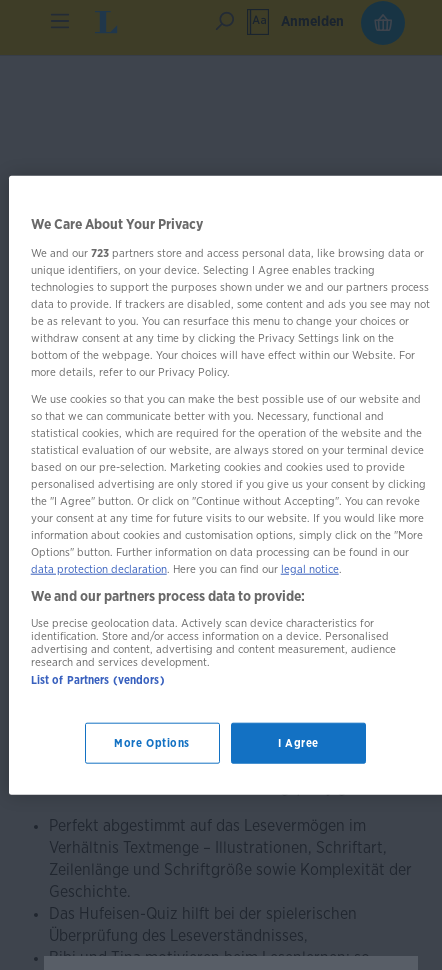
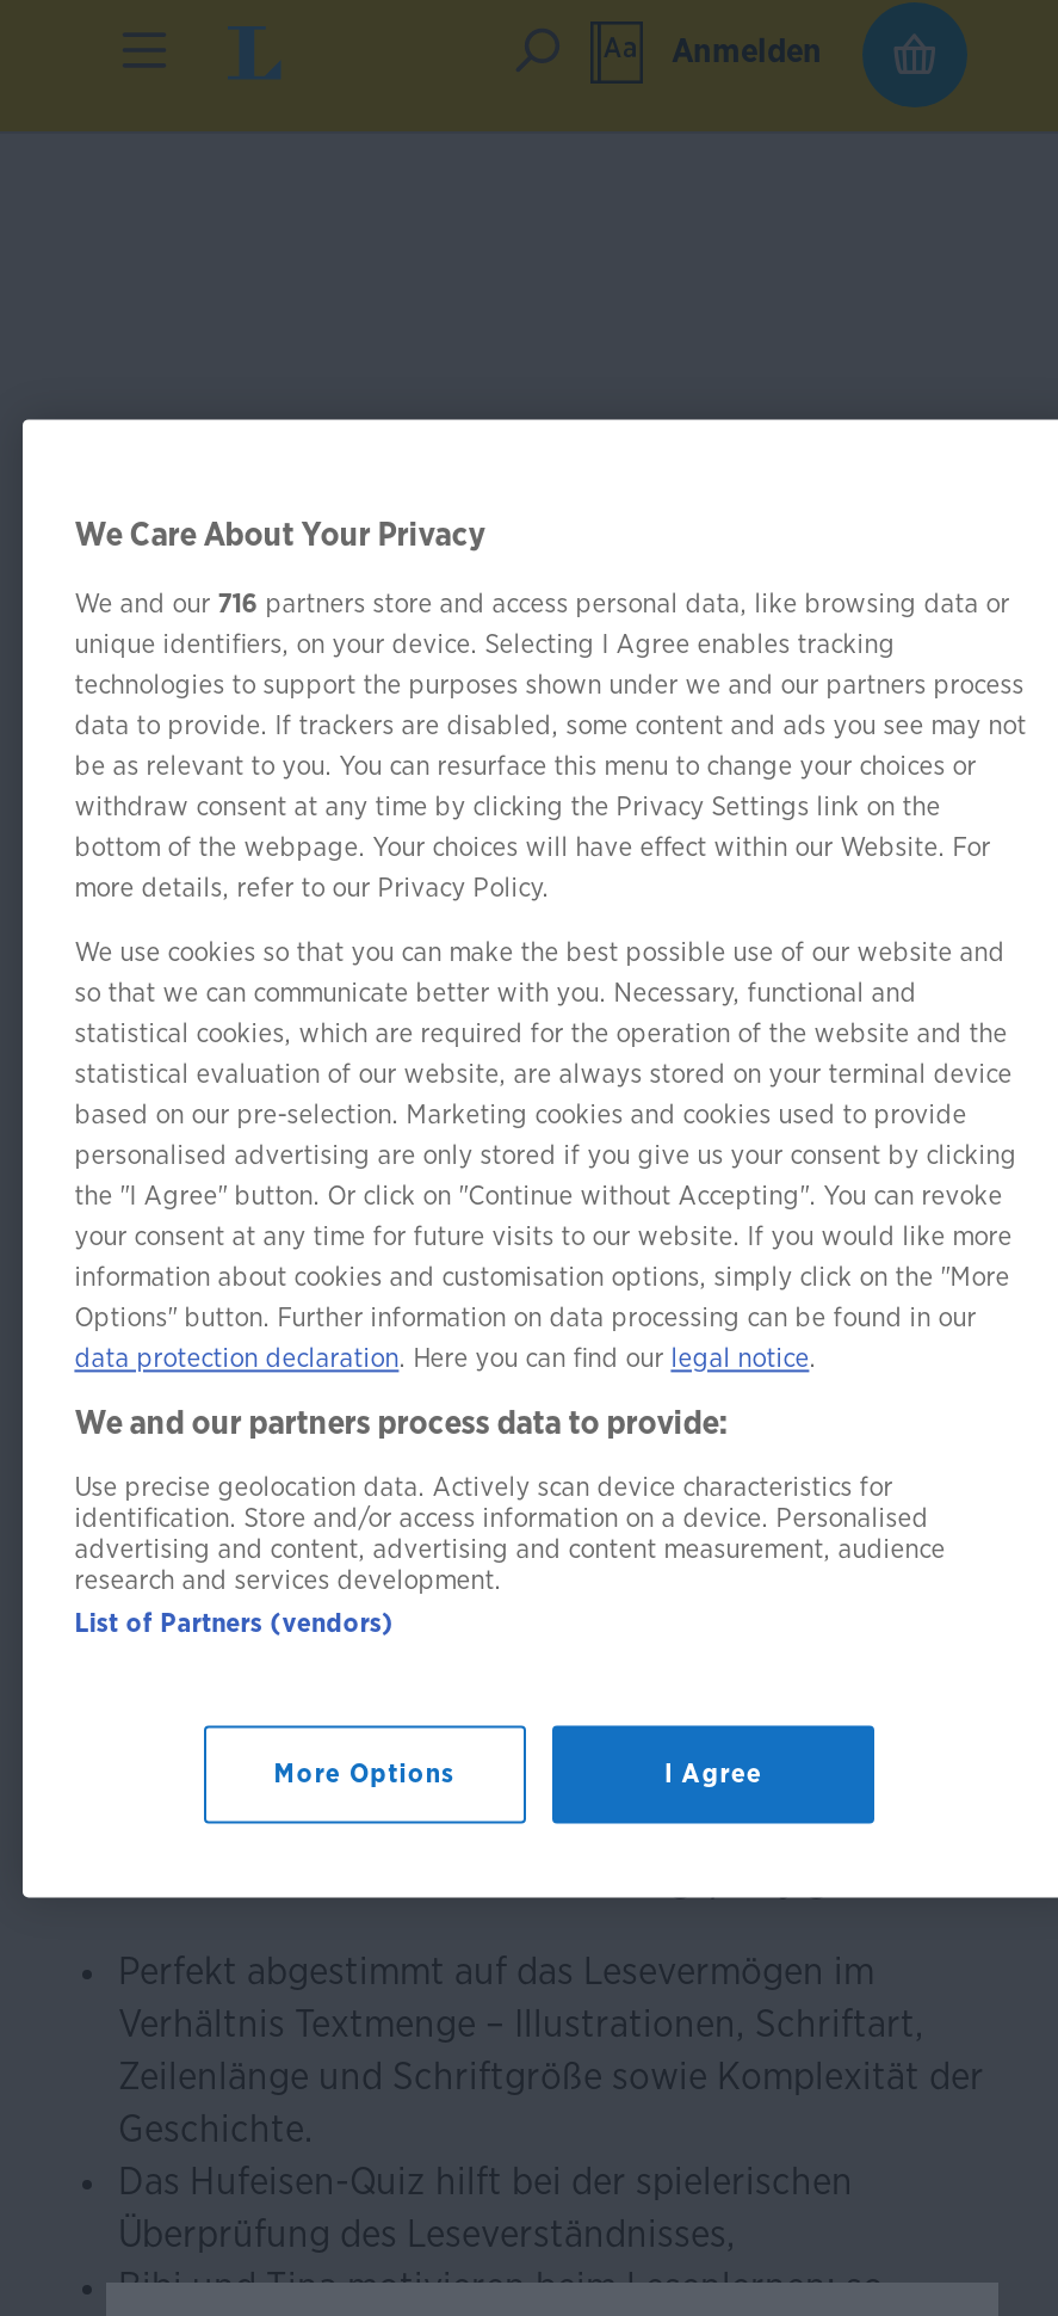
[31,248,424,259] We and our 723 partners store and access personal data, like browsing data or -> [74,591,1010,618] We and our 716 partners store and access personal data, like browsing data or

